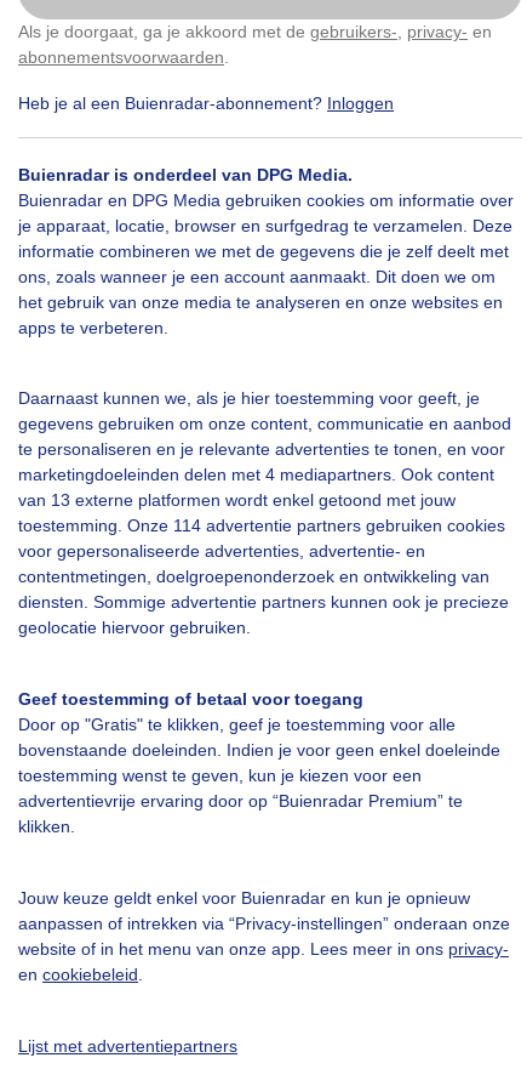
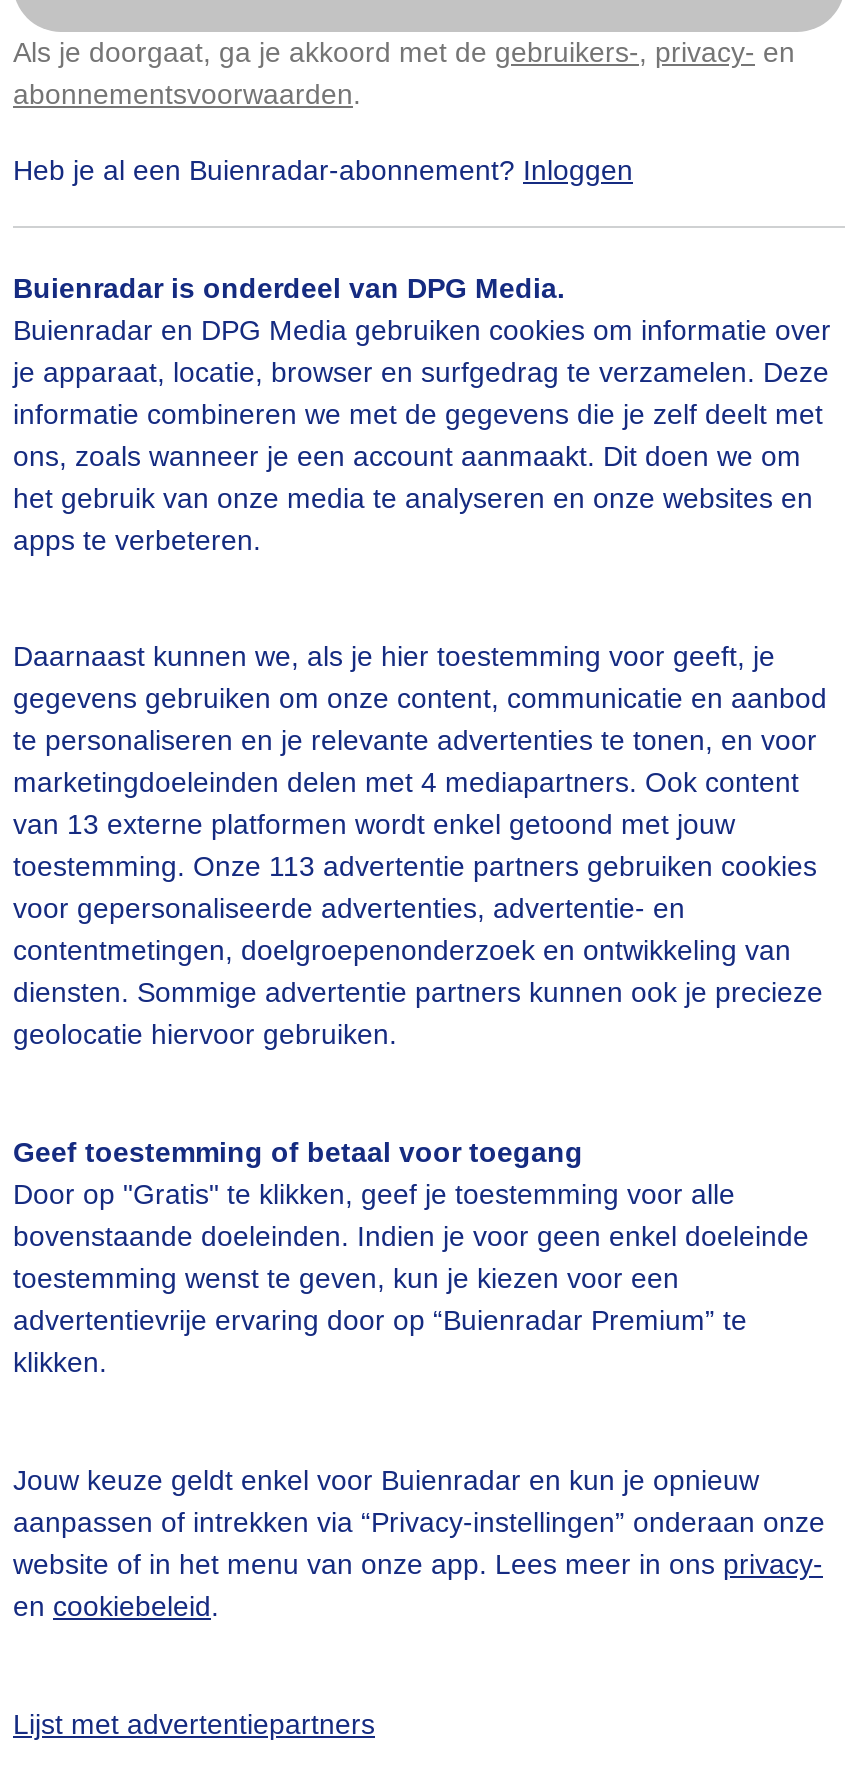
[18,516,505,536] toestemming. Onze 114 advertentie partners gebruiken cookies -> [13,851,817,883] toestemming. Onze 113 advertentie partners gebruiken cookies

